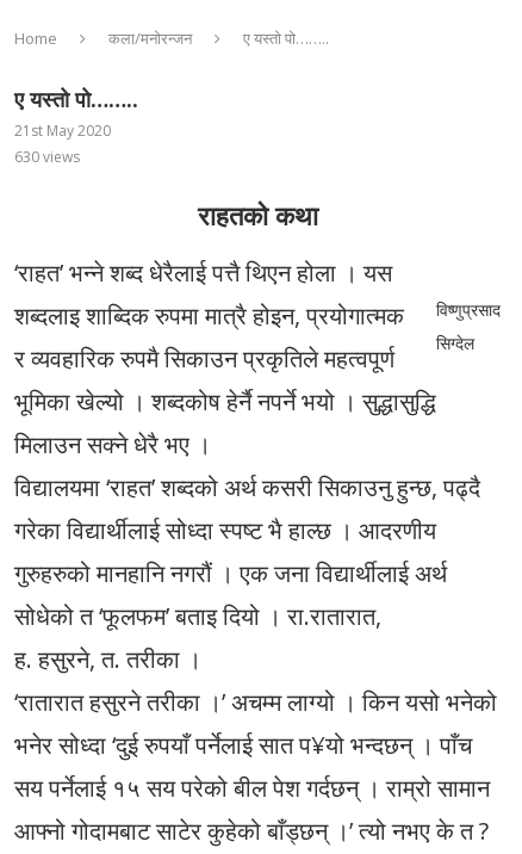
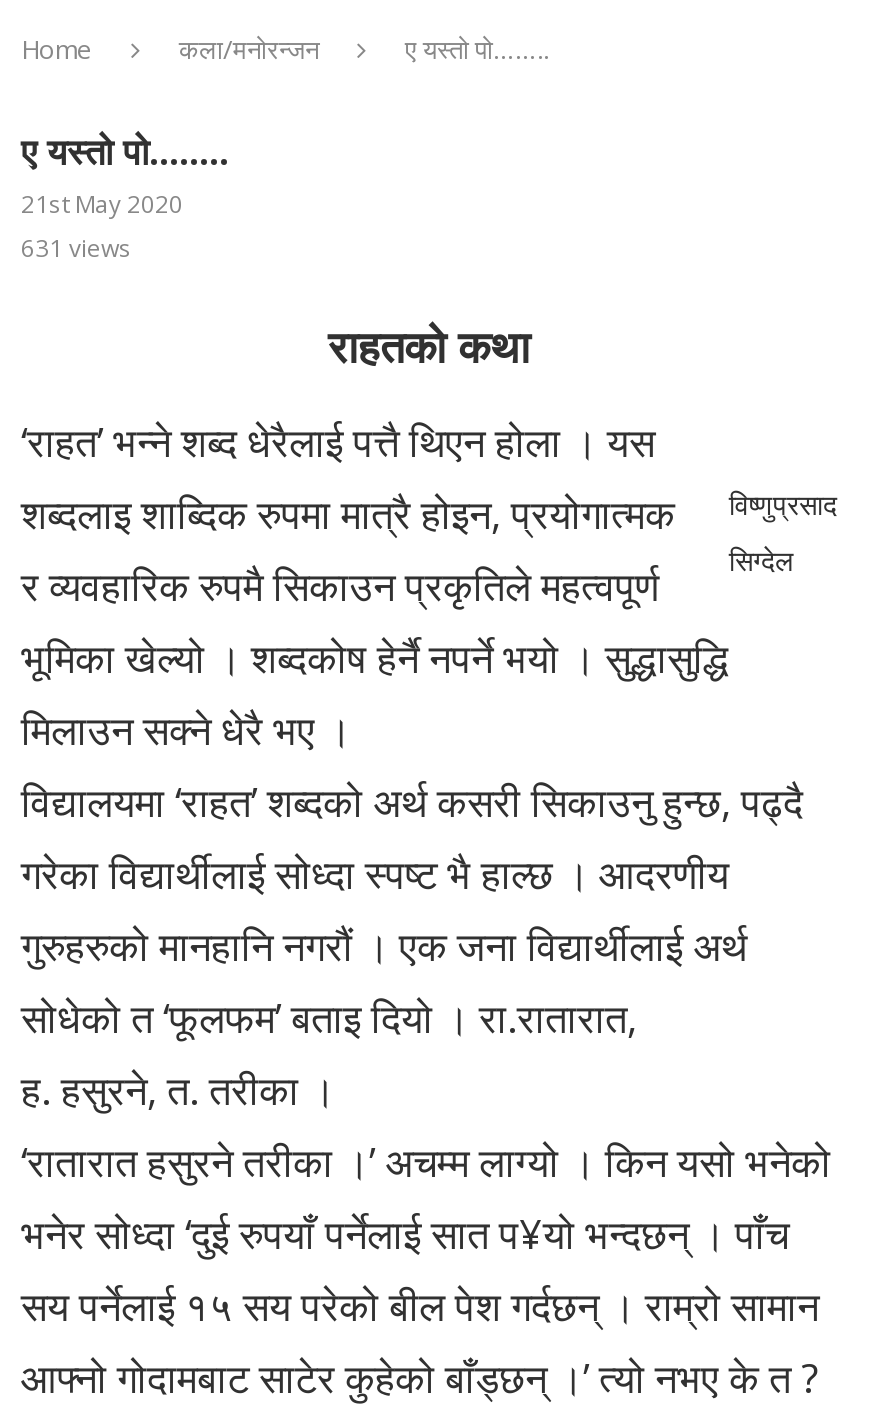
[14,147,80,167] 630 views -> [21,232,131,266] 631 views

